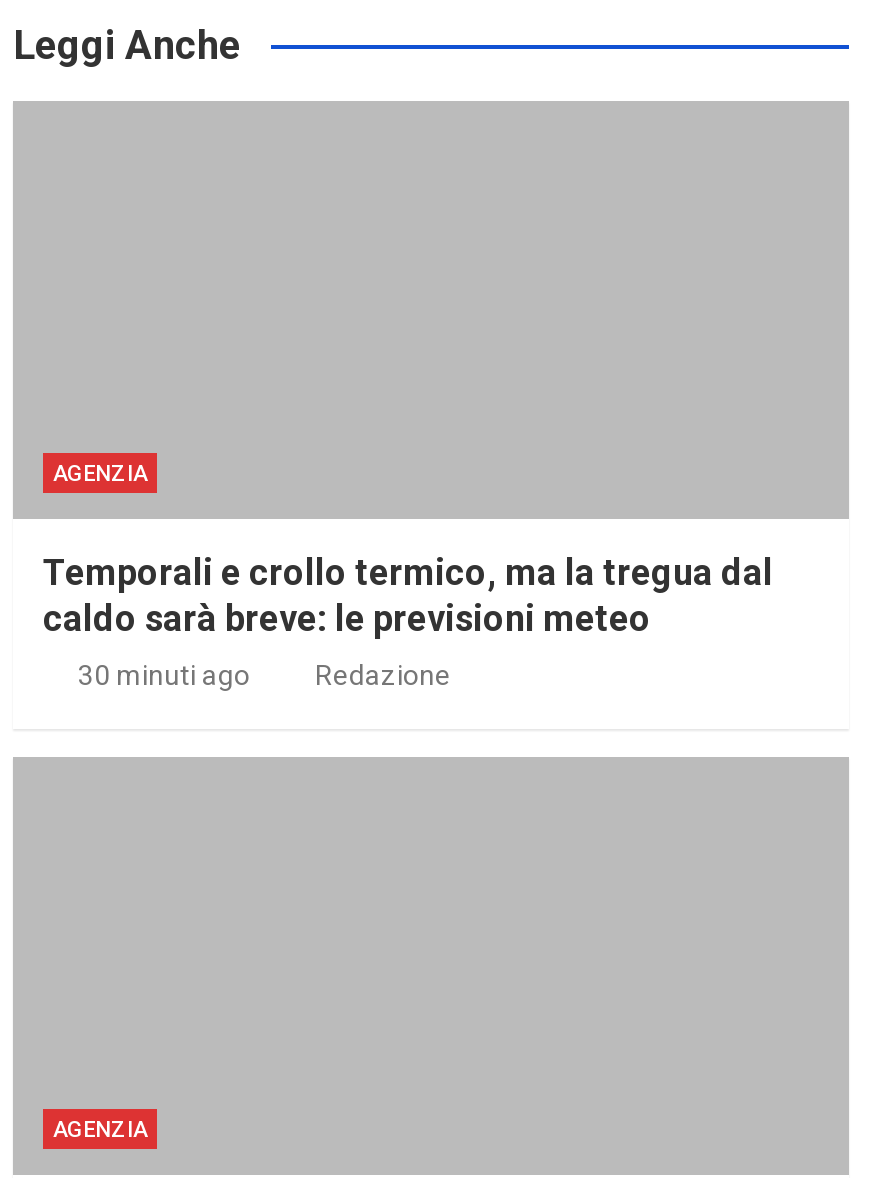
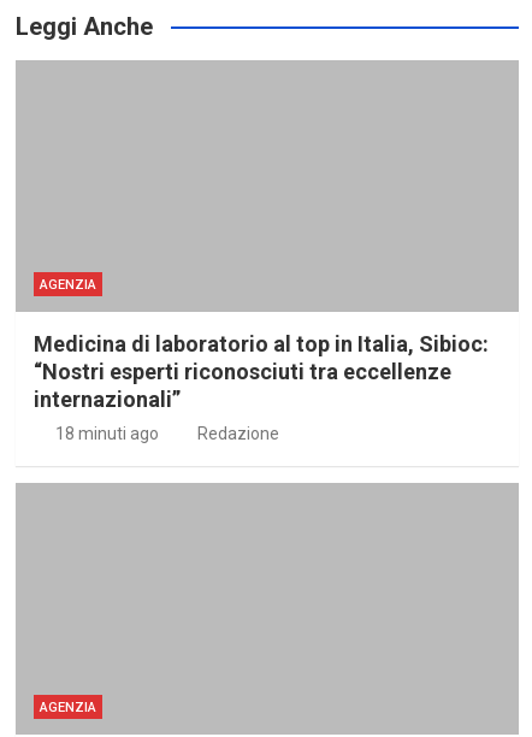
[43,551,773,639] Temporali e crollo termico, ma la tregua dal | caldo sarà breve: le previsioni meteo -> [34,331,489,412] Medicina di laboratorio al top in Italia, Sibioc: | “Nostri esperti riconosciuti tra eccellenze | internazionali”
[78,659,250,691] 30 minuti ago -> [55,424,158,443] 18 minuti ago

